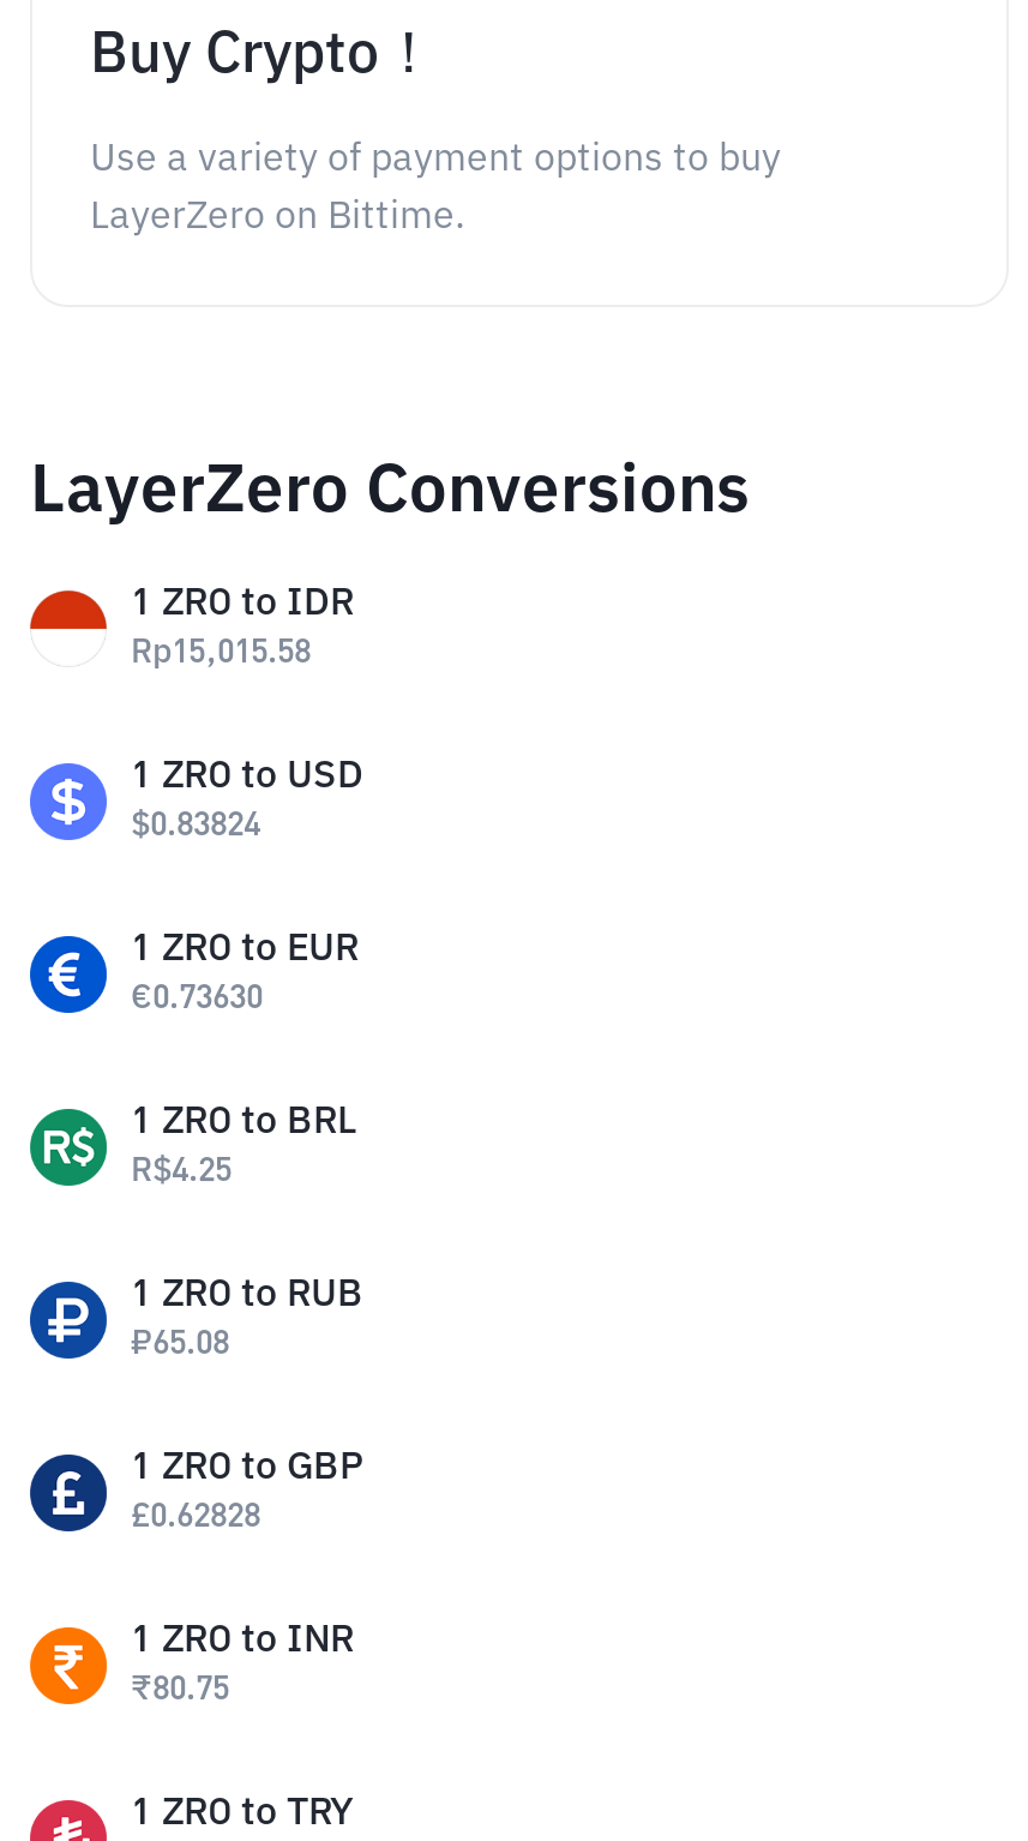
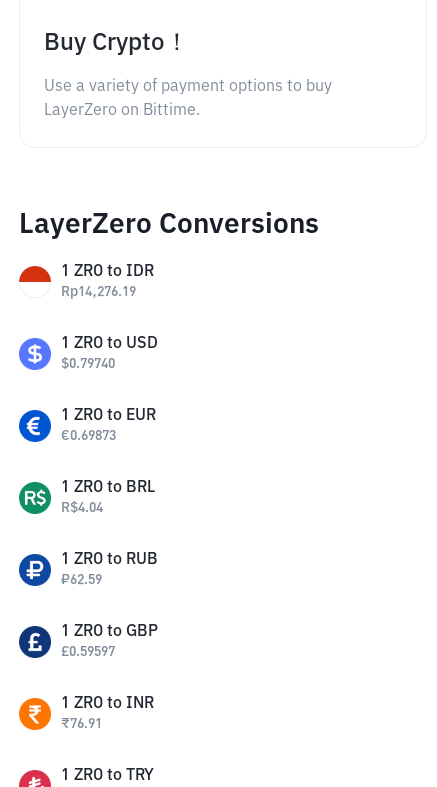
[131,636,311,670] Rp15,015.58 -> [61,285,136,299] Rp14,276.19
[131,809,260,842] $0.83824 -> [61,357,115,371] $0.79740
[131,982,263,1015] €0.73630 -> [61,429,116,443] €0.69873
[131,1155,232,1188] R$4.25 -> [61,501,103,515] R$4.04
[131,1327,229,1361] ₽65.08 -> [61,573,102,587] ₽62.59
[131,1500,260,1534] £0.62828 -> [61,645,115,659] £0.59597
[131,1673,229,1707] ₹80.75 -> [61,717,102,731] ₹76.91

